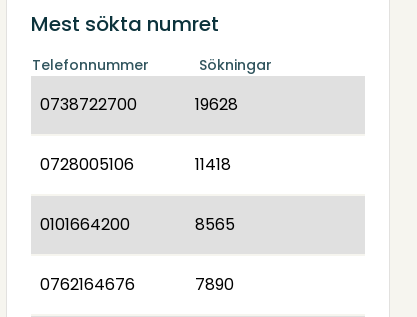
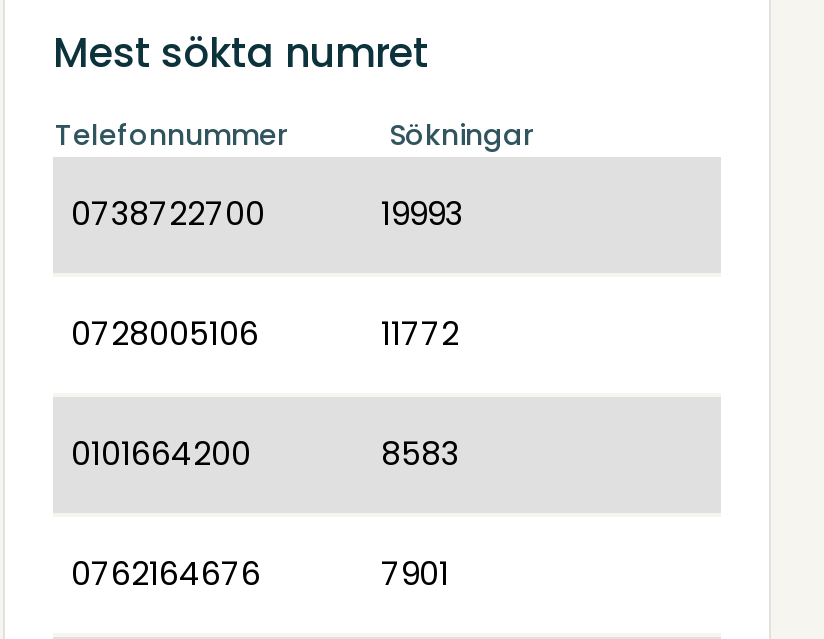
[195,93,238,116] 19628 -> [381,191,463,237] 19993
[195,153,231,176] 11418 -> [381,311,459,357] 11772
[195,213,235,236] 8565 -> [381,431,459,477] 8583
[195,273,234,296] 7890 -> [381,551,449,597] 7901

